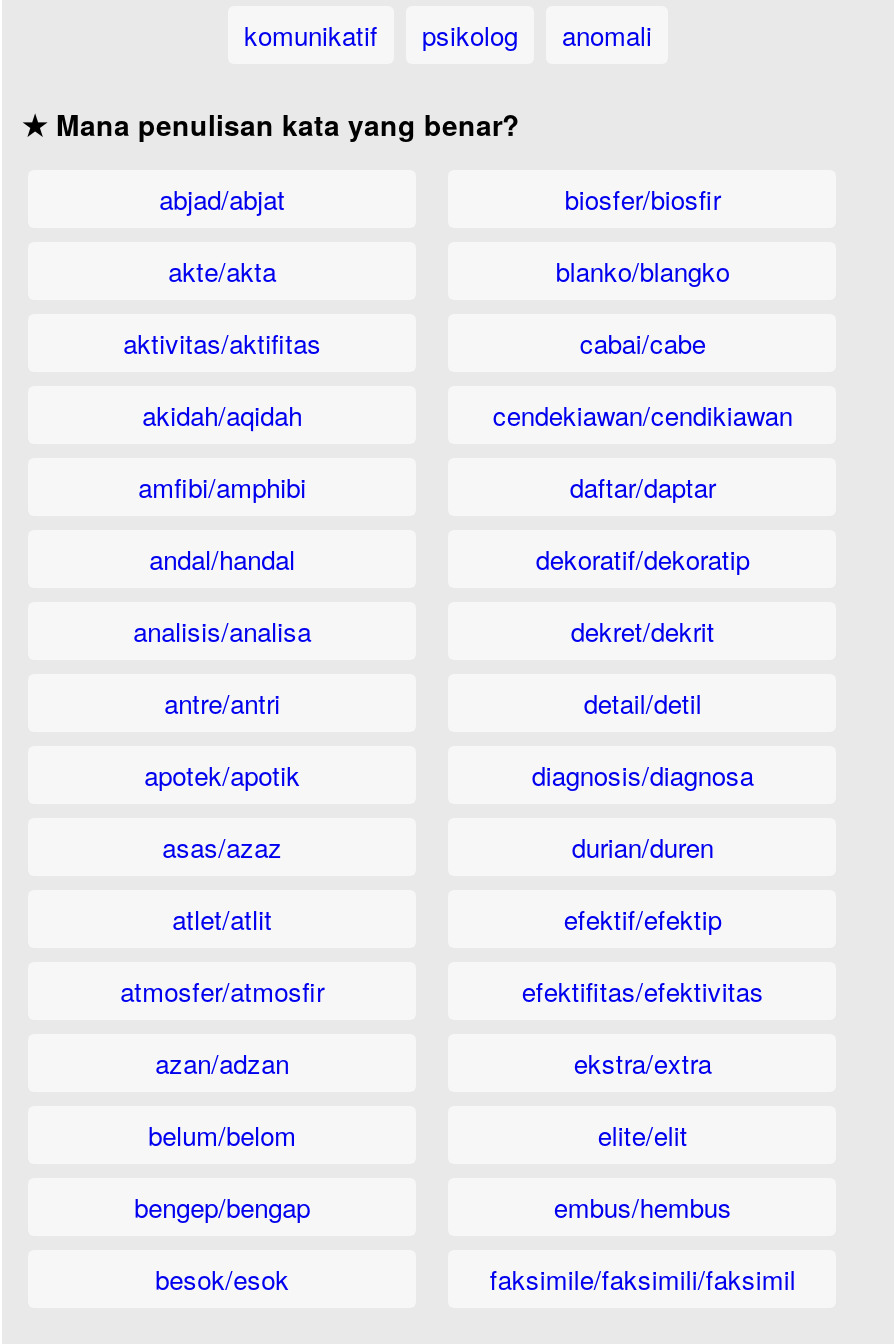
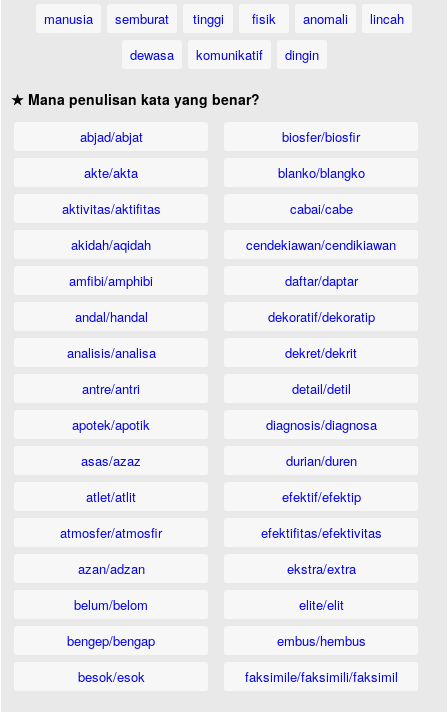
[244,16,518,54] komunikatif | psikolog -> [44,9,276,28] manusia | semburat | tinggi | fisik
none -> [129,9,404,64] lincah | dewasa | komunikatif | dingin

